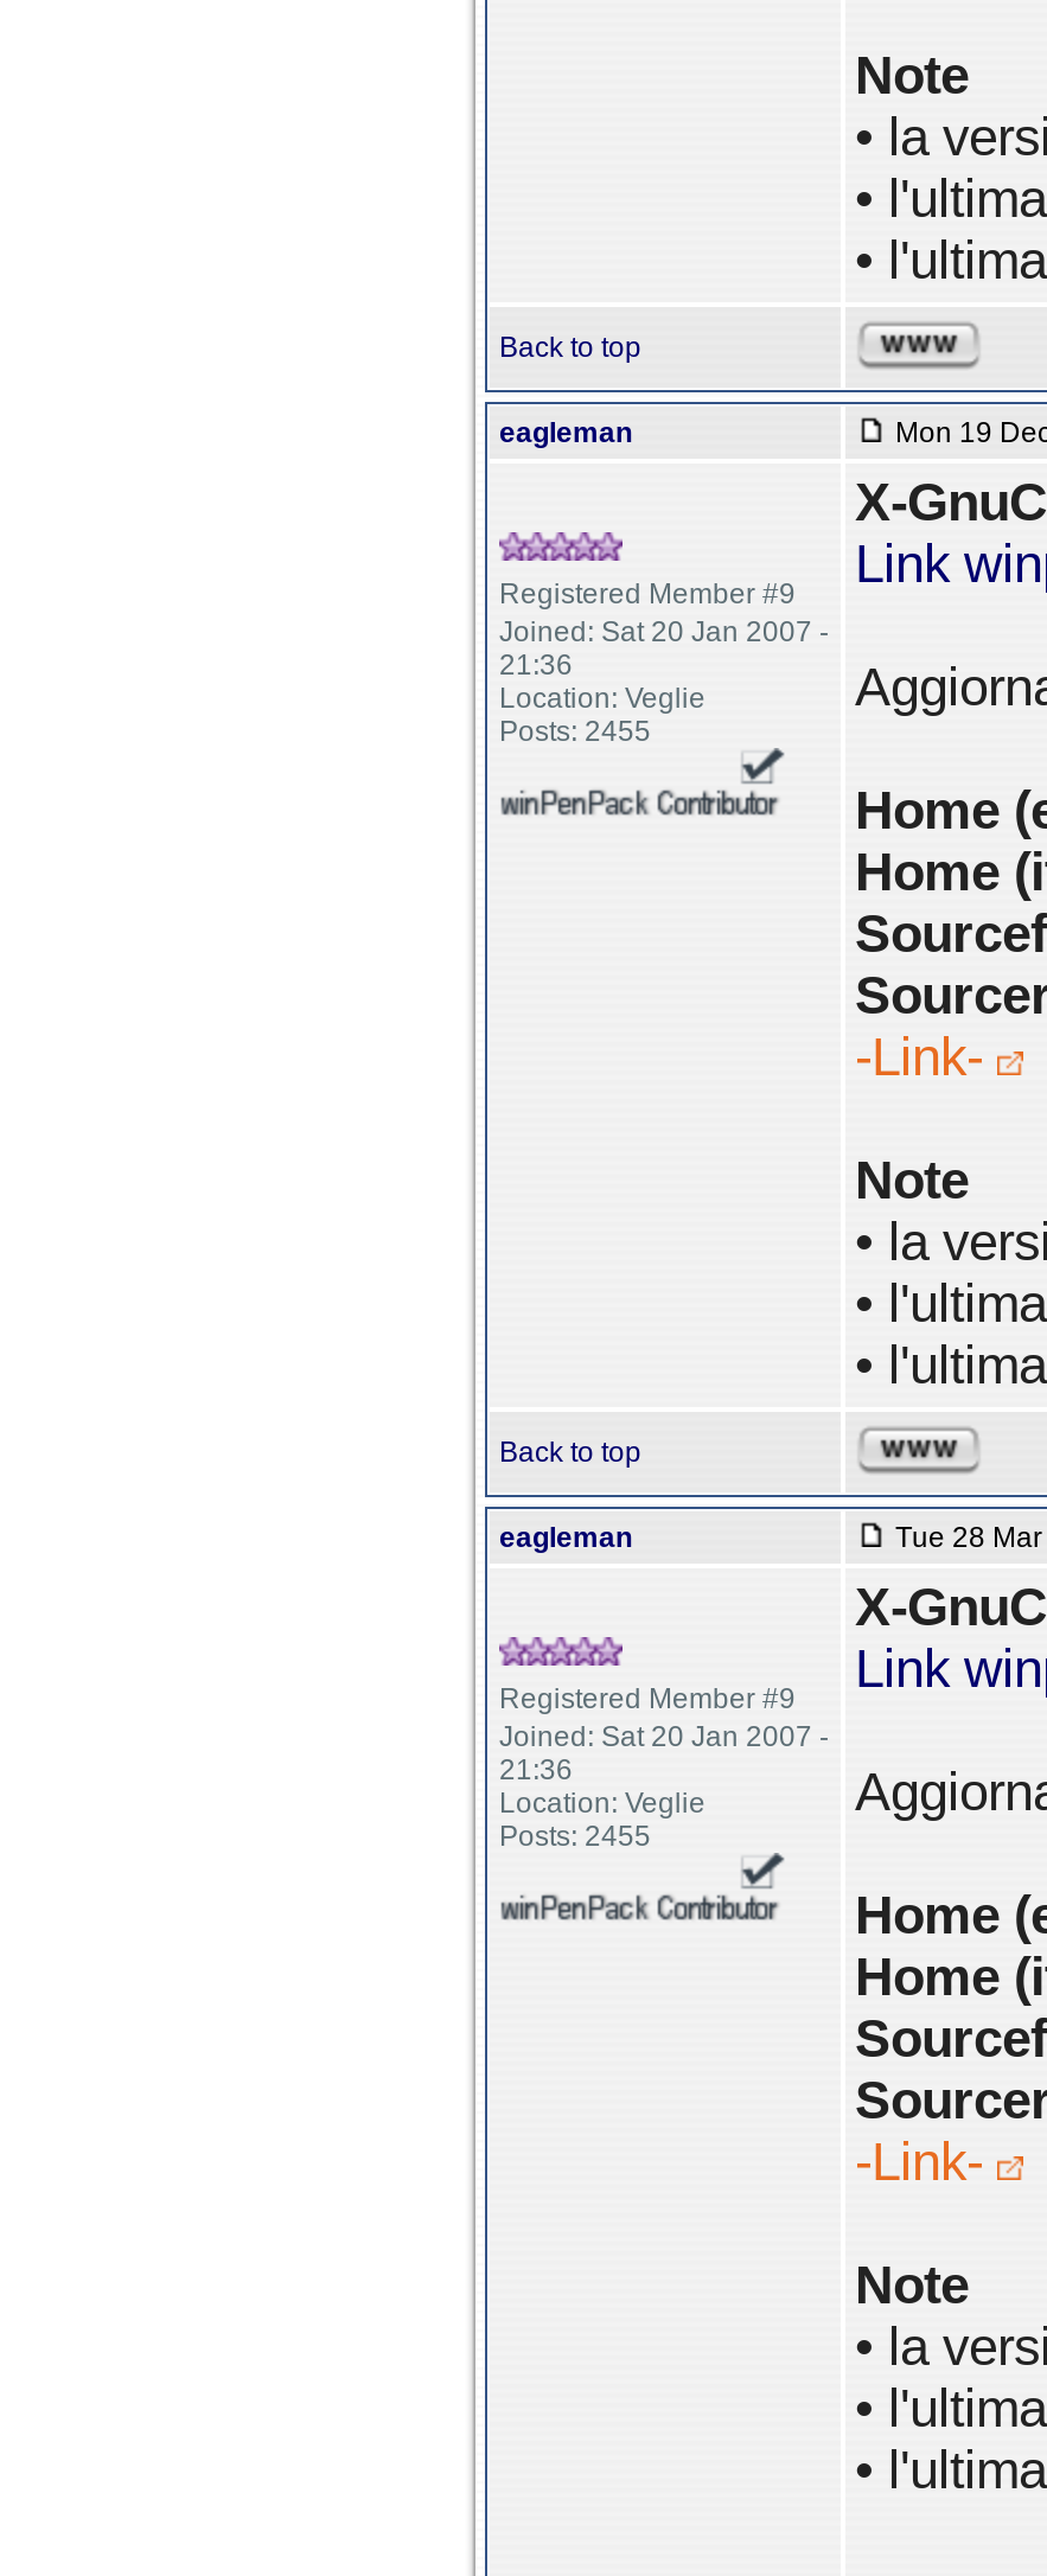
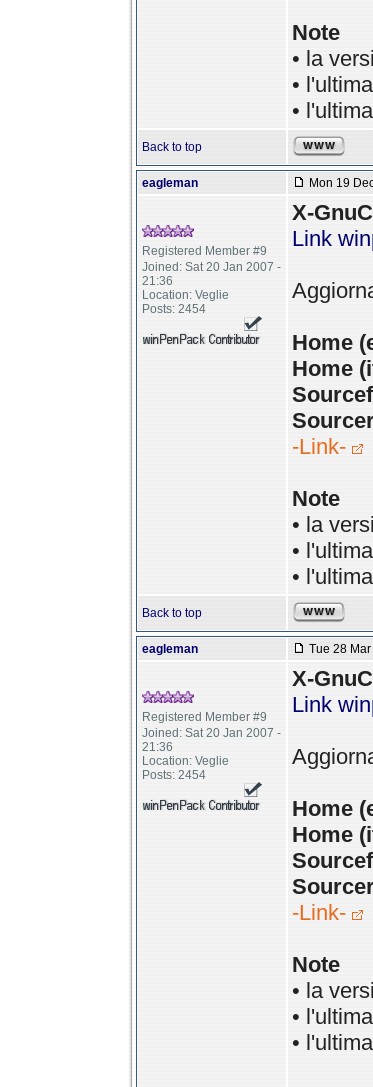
[499,715,651,748] Posts: 2455 -> [142,302,206,316] Posts: 2454
[499,1820,651,1853] Posts: 2455 -> [142,768,206,782] Posts: 2454

